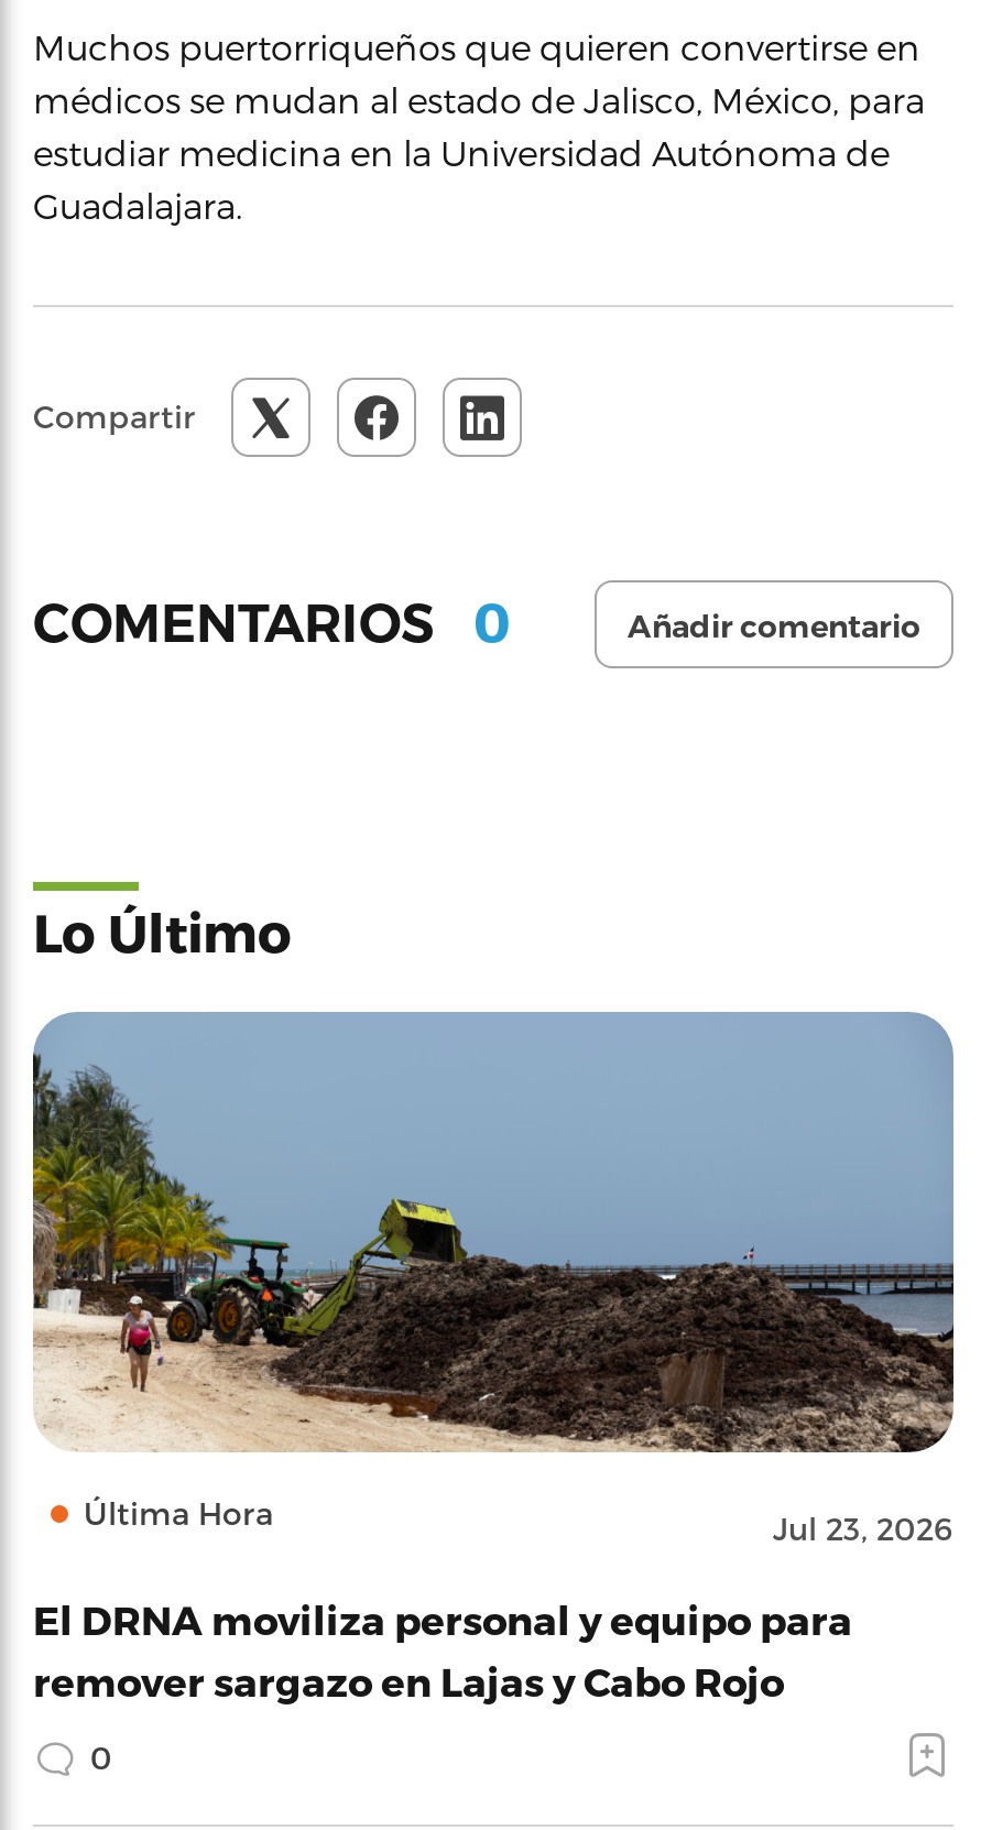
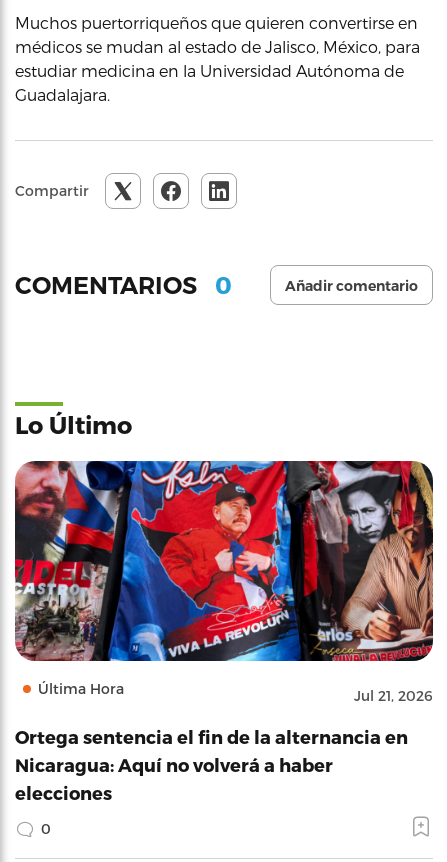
[31,1011,956,1546] [image] | Jul 23, 2026 -> [14,460,434,704] [image] | Jul 21, 2026
[33,1594,852,1702] El DRNA moviliza personal y equipo para | remover sargazo en Lajas y Cabo Rojo -> [15,726,408,803] Ortega sentencia el fin de la alternancia en | Nicaragua: Aquí no volverá a haber | elecciones

